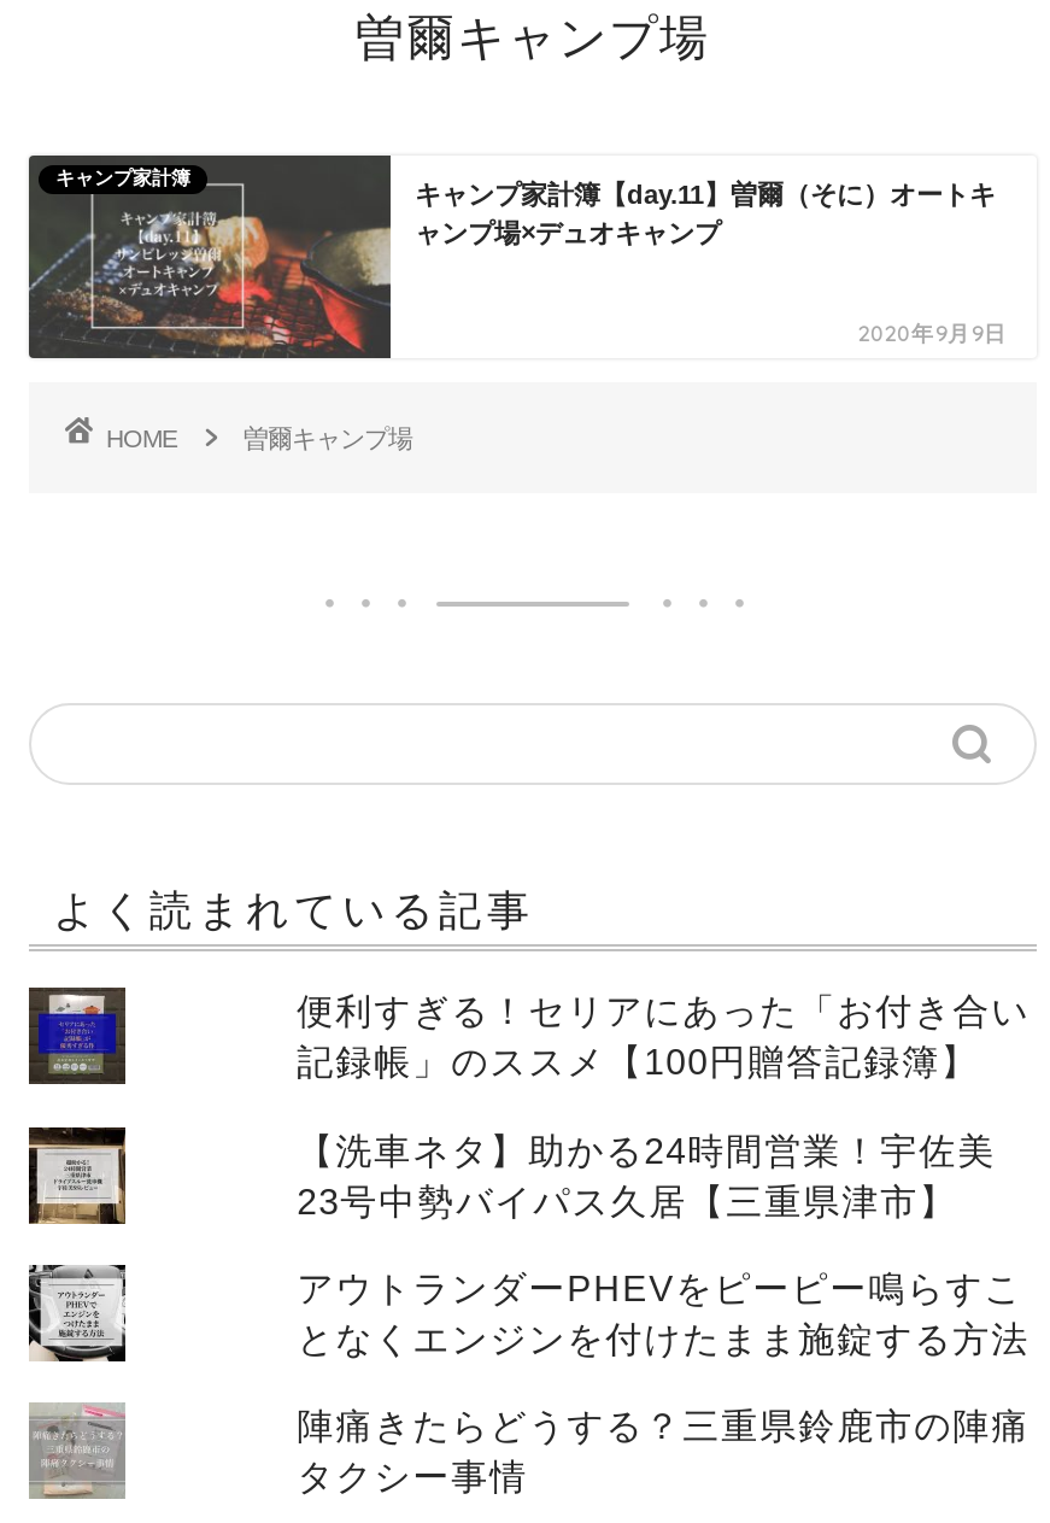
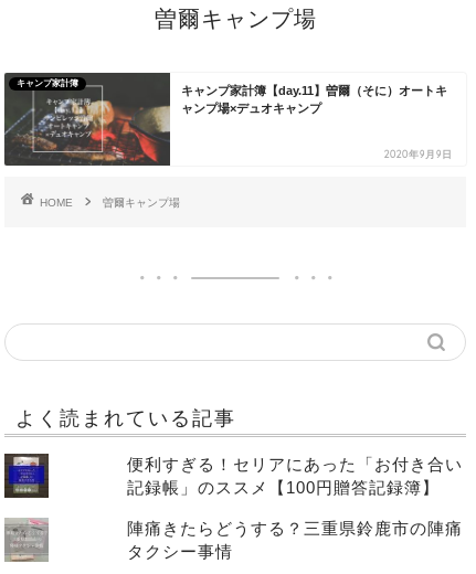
[29,1125,128,1224] [image] -> none
[297,1129,1030,1359] 【洗車ネタ】助かる24時間営業！宇佐美 | 23号中勢バイパス久居【三重県津市】 | アウトランダーPHEVをピーピー鳴らすこ | となくエンジンを付けたまま施錠する方法 -> none
[29,1263,125,1364] [image] -> none

